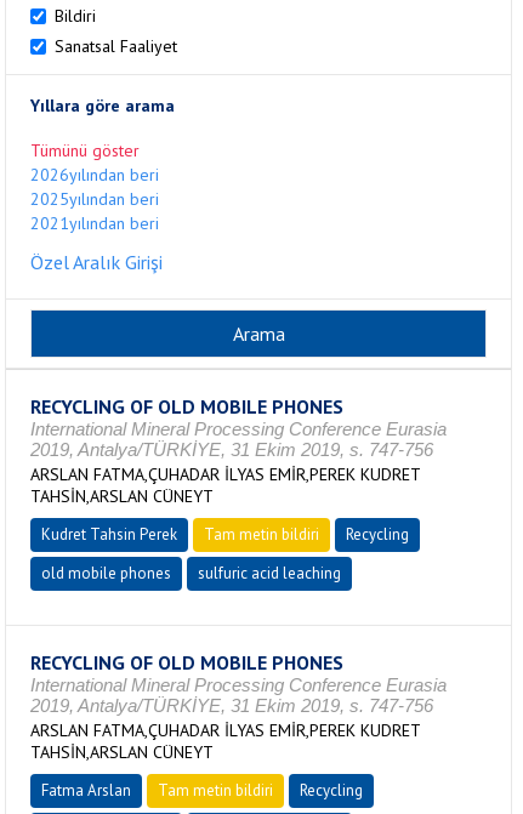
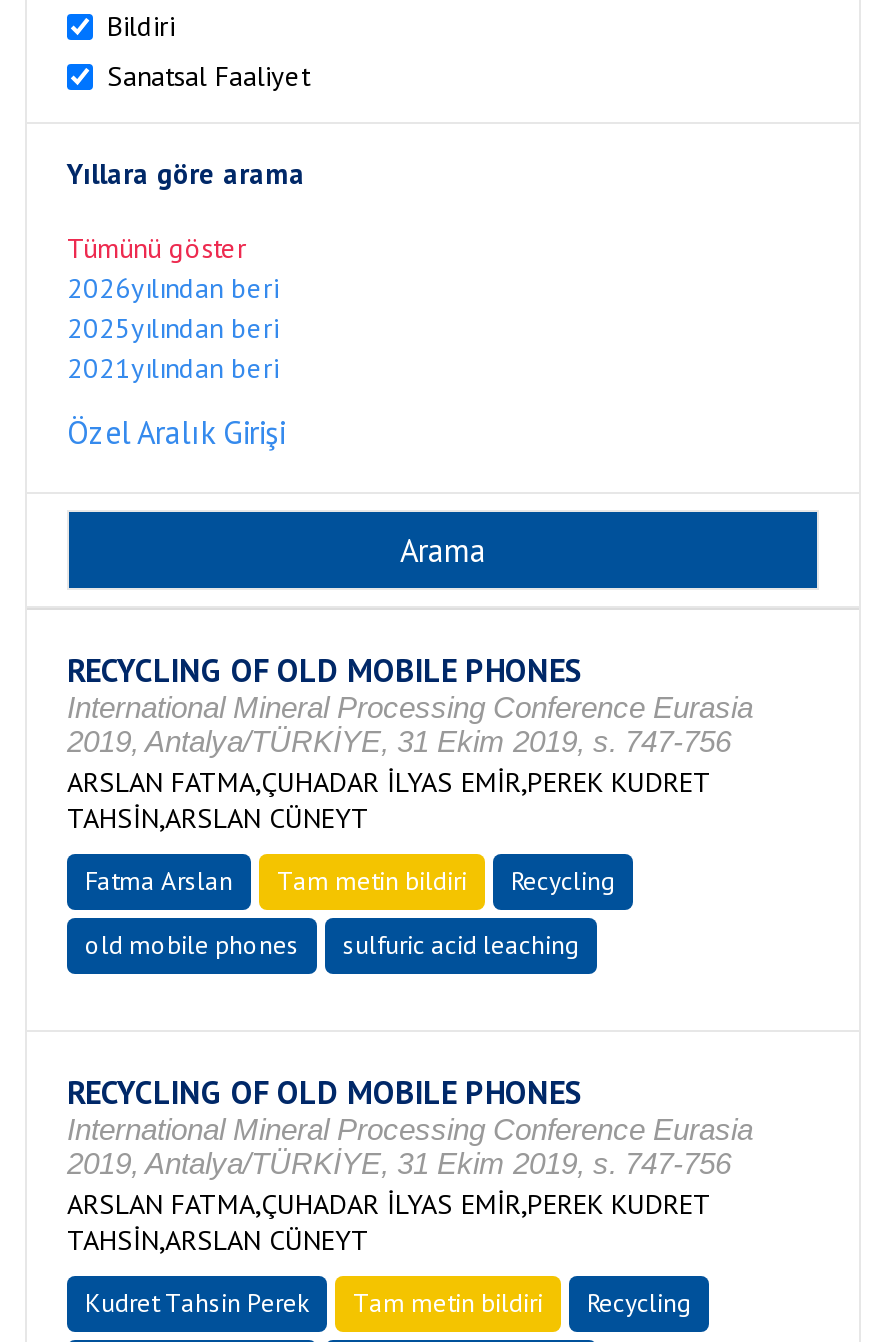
moved [41,524,177,545] -> [85,1286,309,1320]: Kudret Tahsin Perek
moved [41,780,131,801] -> [85,864,233,898]: Fatma Arslan

